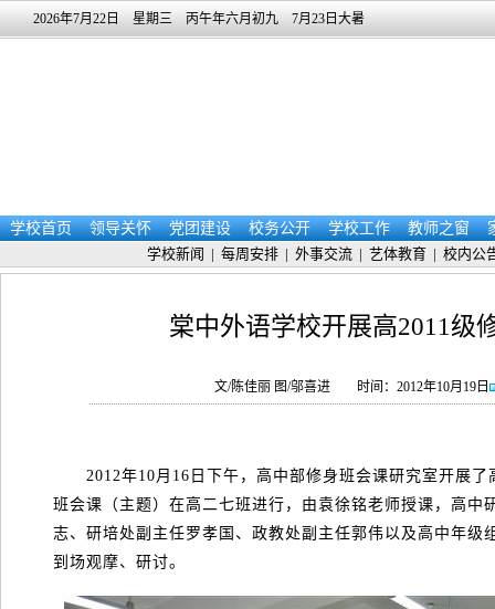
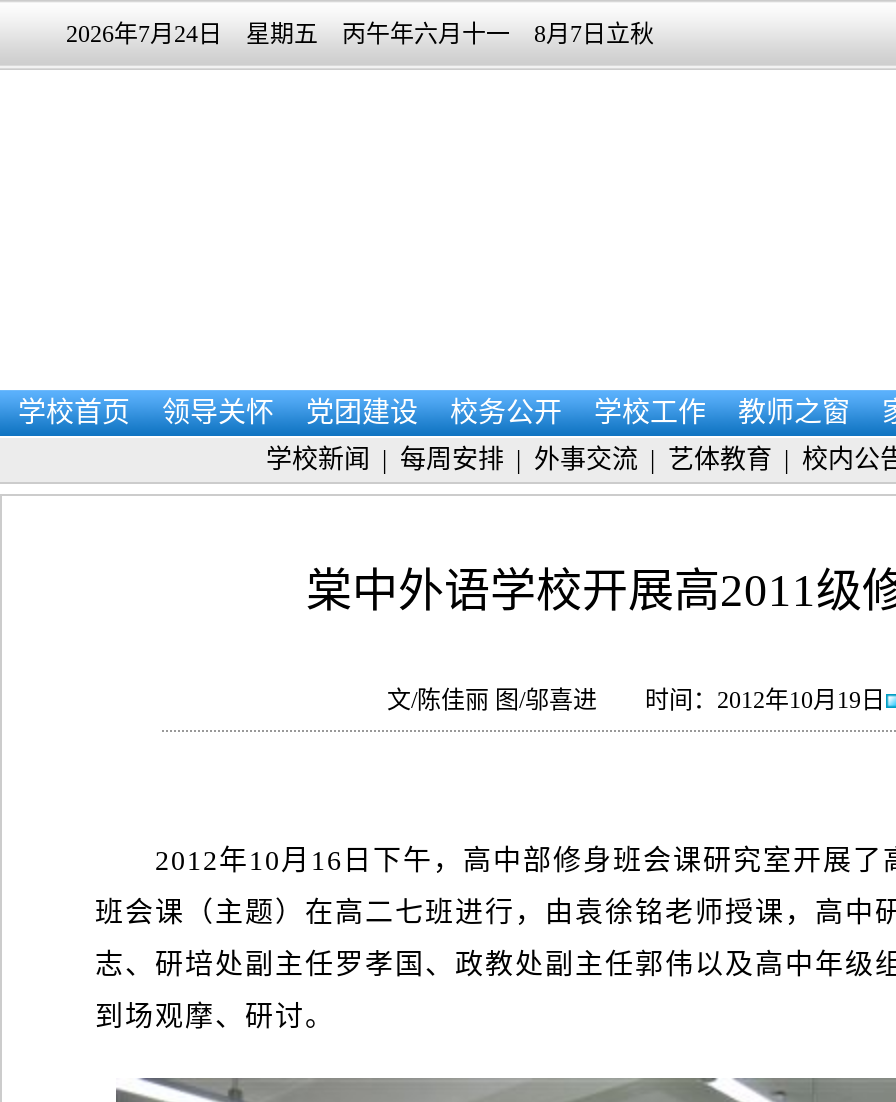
[33,11,365,27] 2026年7月22日 星期三 丙午年六月初九 7月23日大暑 -> [66,20,654,48] 2026年7月24日 星期五 丙午年六月十一 8月7日立秋

